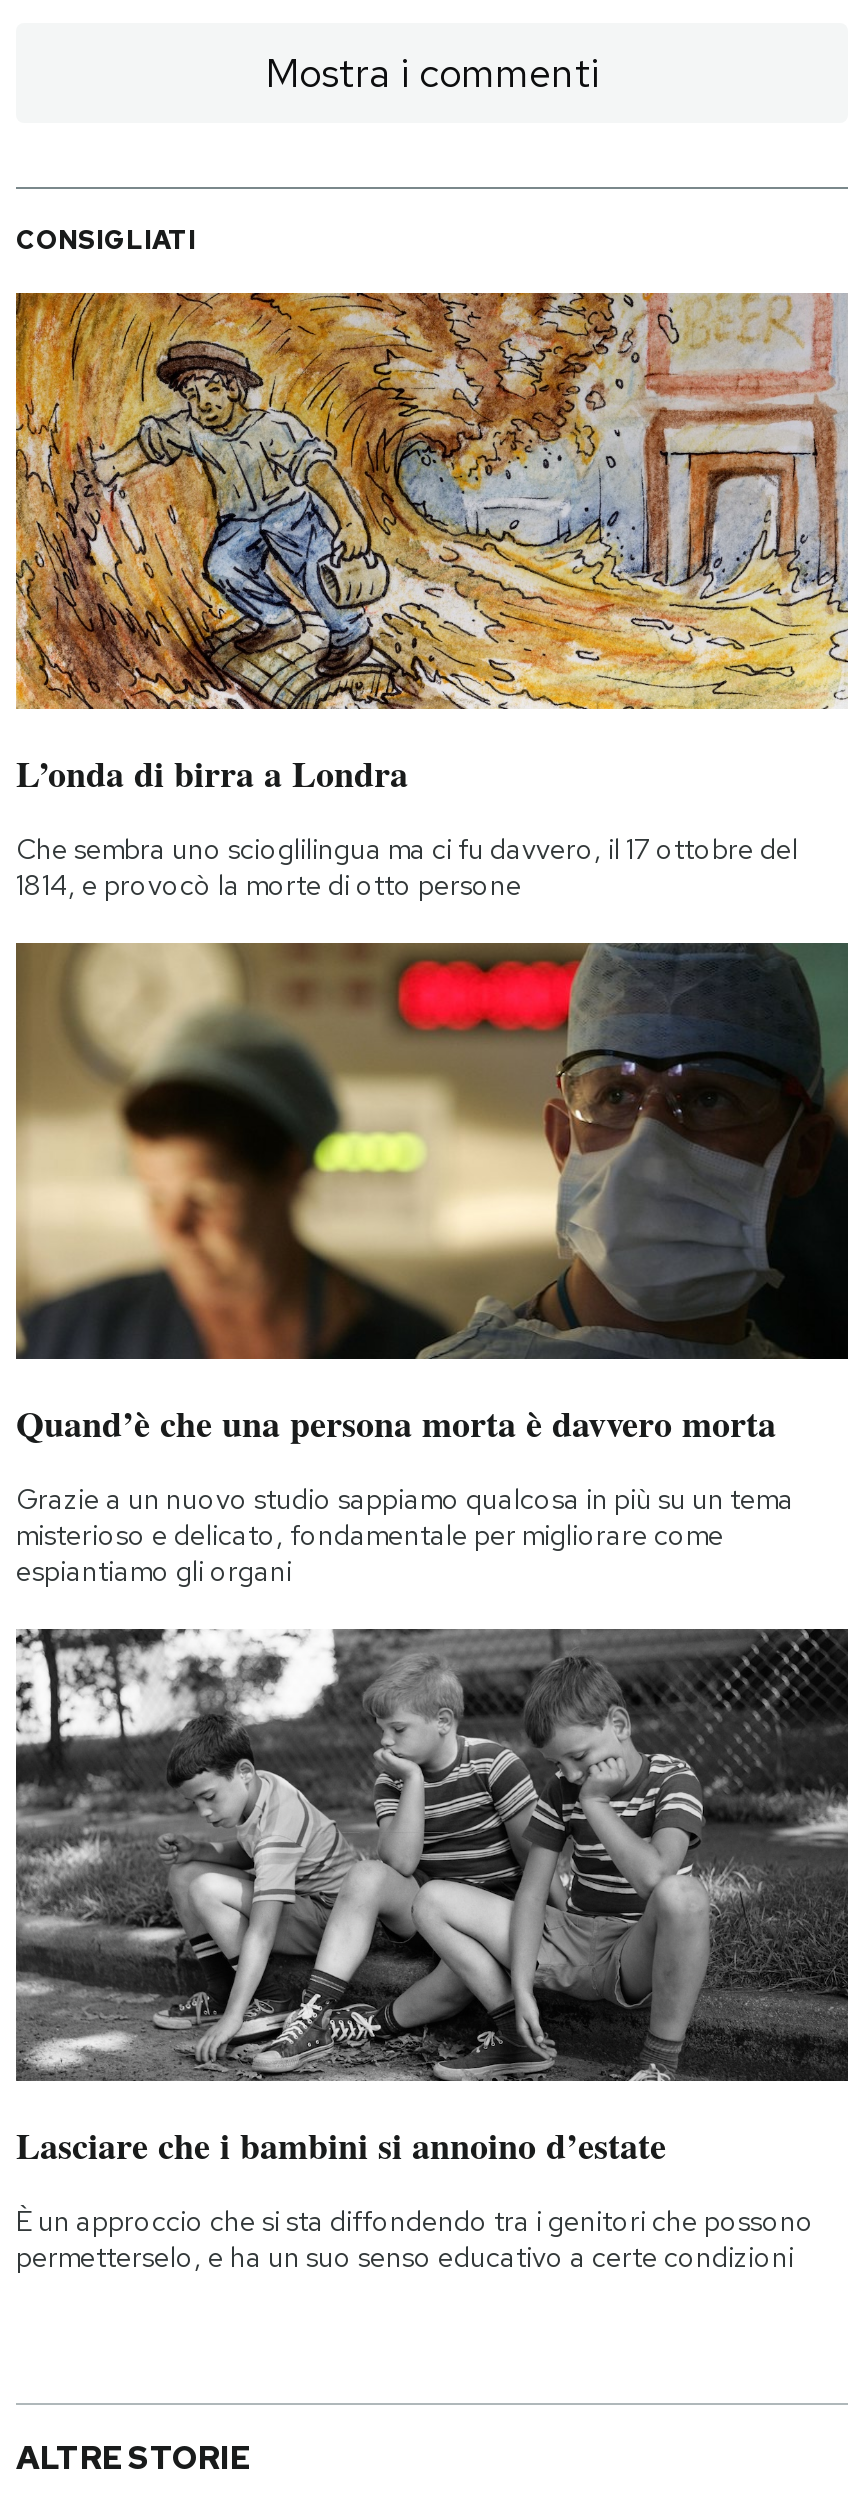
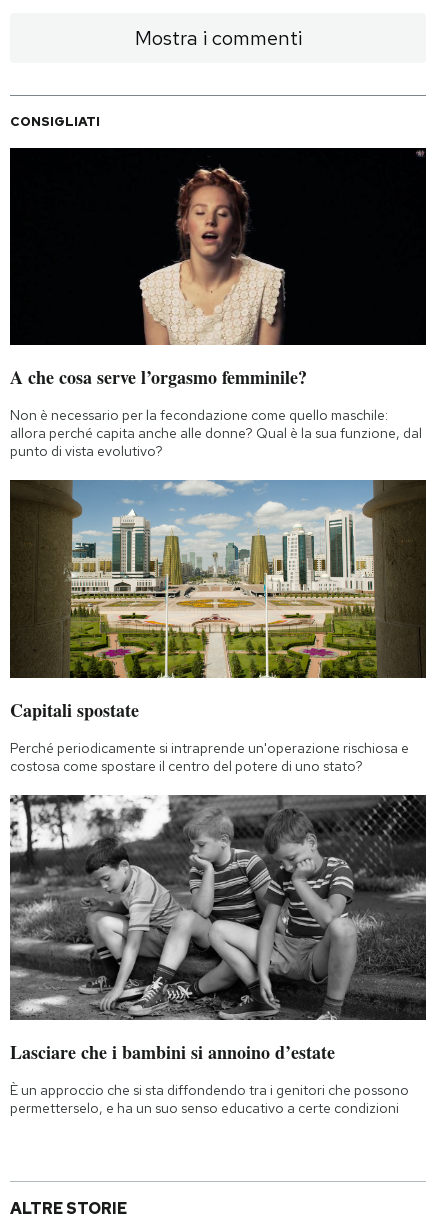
[14,291,848,799] [image] | L’onda di birra a Londra -> [9,147,427,390] [image] | A che cosa serve l’orgasmo femminile?
[16,831,798,903] Che sembra uno scioglilingua ma ci fu davvero, il 17 ottobre del | 1814, e provocò la morte di otto persone -> [10,406,422,460] Non è necessario per la fecondazione come quello maschile: | allora perché capita anche alle donne? Qual è la sua funzione, dal | punto di vista evolutivo?
[14,941,850,1449] [image] | Quand’è che una persona morta è davvero morta -> [9,473,426,723] [image] | Capitali spostate
[16,1481,794,1589] Grazie a un nuovo studio sappiamo qualcosa in più su un tema | misterioso e delicato, fondamentale per migliorare come | espiantiamo gli organi -> [10,739,409,775] Perché periodicamente si intraprende un'operazione rischiosa e | costosa come spostare il centro del potere di uno stato?

